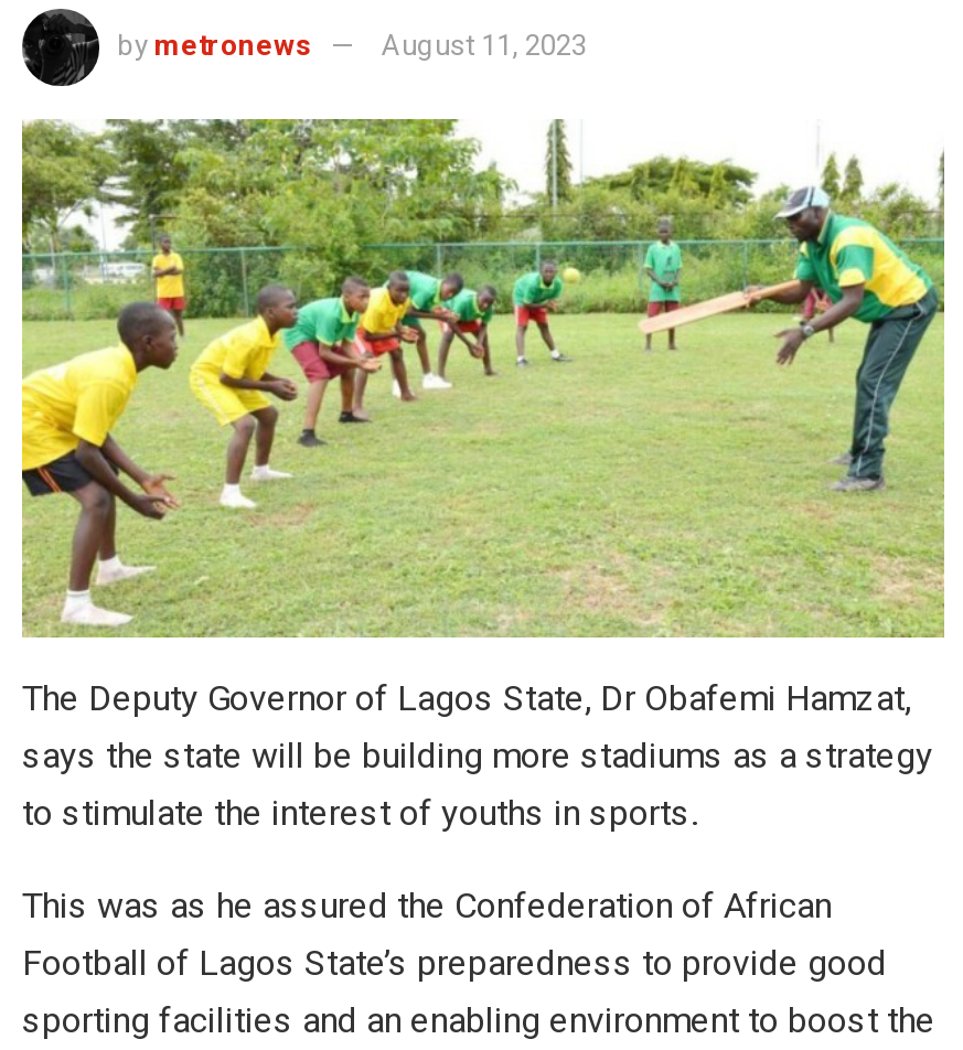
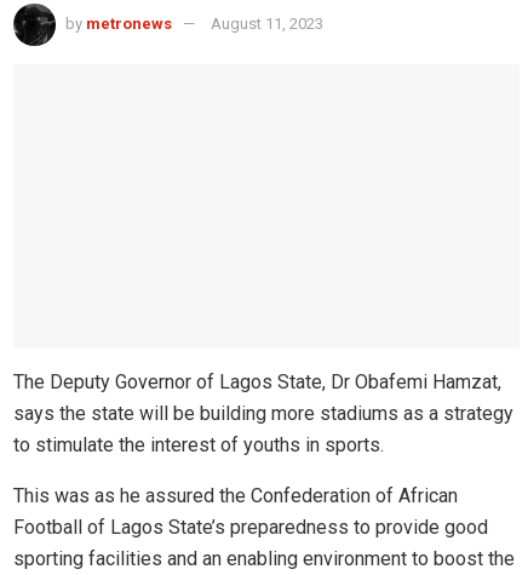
[20,117,946,640] [image] -> none

